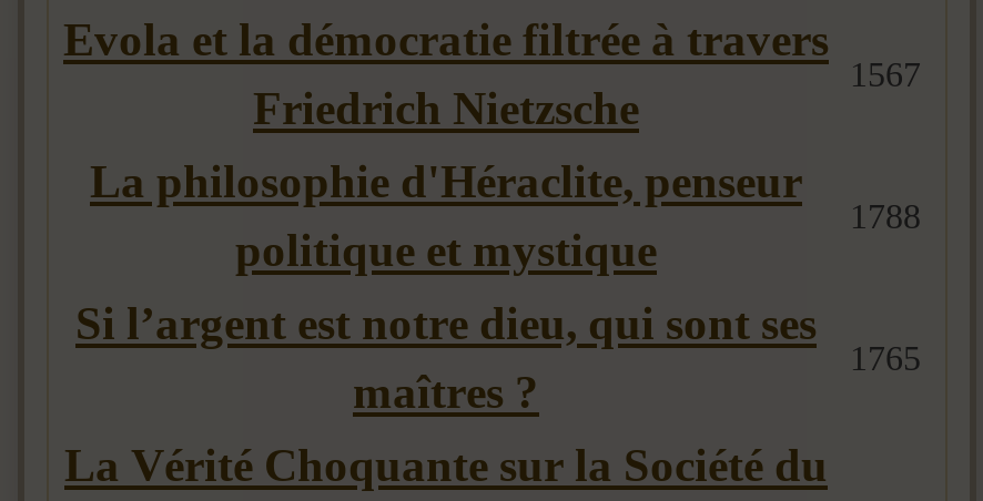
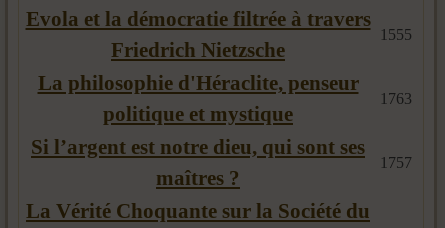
[850,55,921,93] 1567 -> [380,26,412,43] 1555
[850,197,921,235] 1788 -> [380,90,412,107] 1763
[850,339,921,377] 1765 -> [380,154,412,171] 1757

